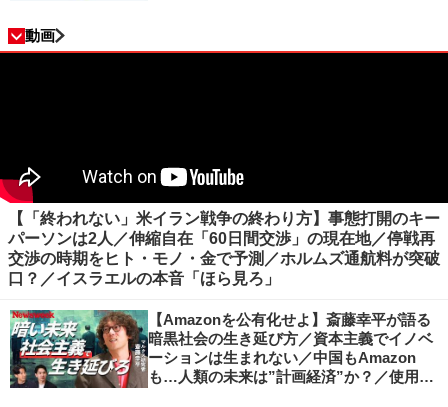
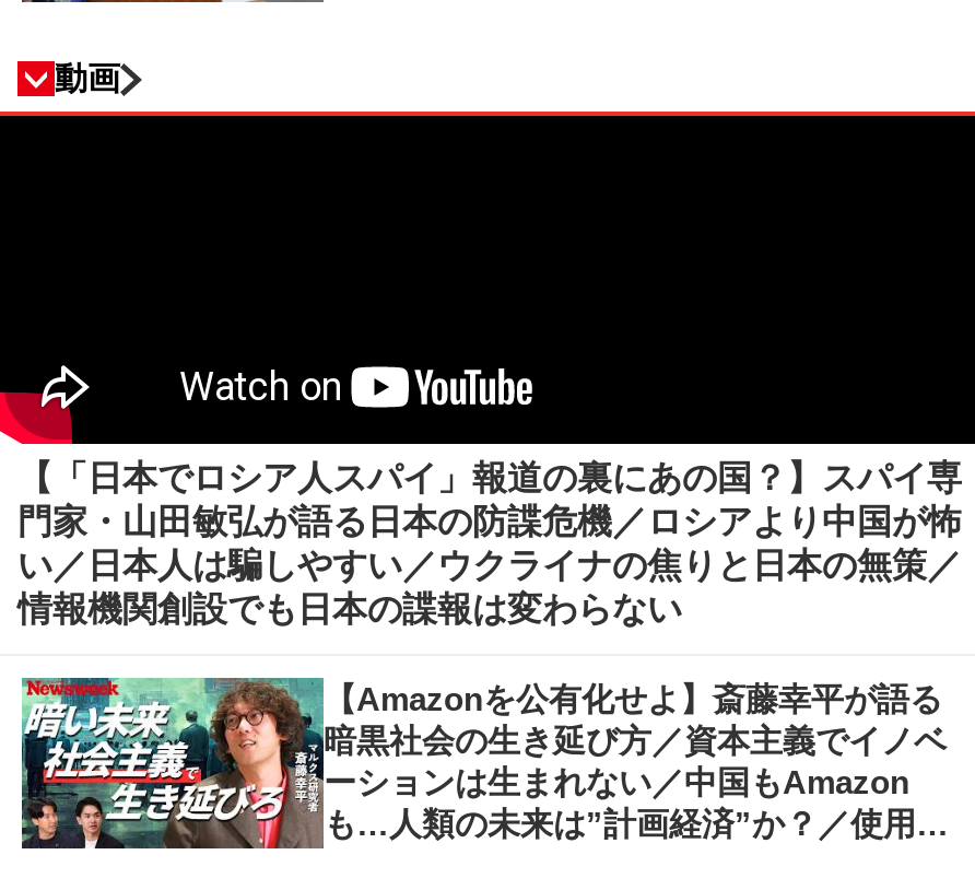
[8,210,440,287] 【「終われない」米イラン戦争の終わり方】事態打開のキー | パーソンは2人／伸縮自在「60日間交渉」の現在地／停戦再 | 交渉の時期をヒト・モノ・金で予測／ホルムズ通航料が突破 | 口？／イスラエルの本音「ほら見ろ」 -> [17,459,962,628] 【「日本でロシア人スパイ」報道の裏にあの国？】スパイ専 | 門家・山田敏弘が語る日本の防諜危機／ロシアより中国が怖 | い／日本人は騙しやすい／ウクライナの焦りと日本の無策／ | 情報機関創設でも日本の諜報は変わらない

